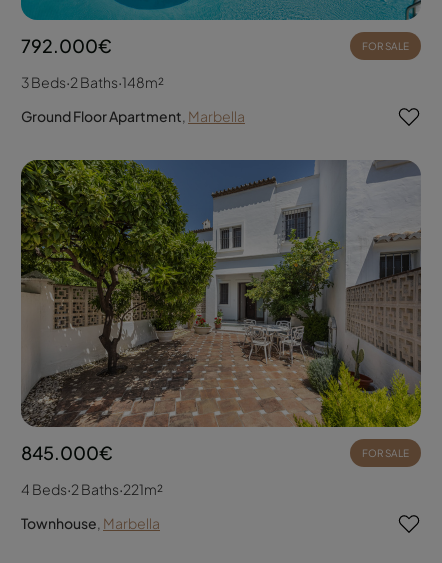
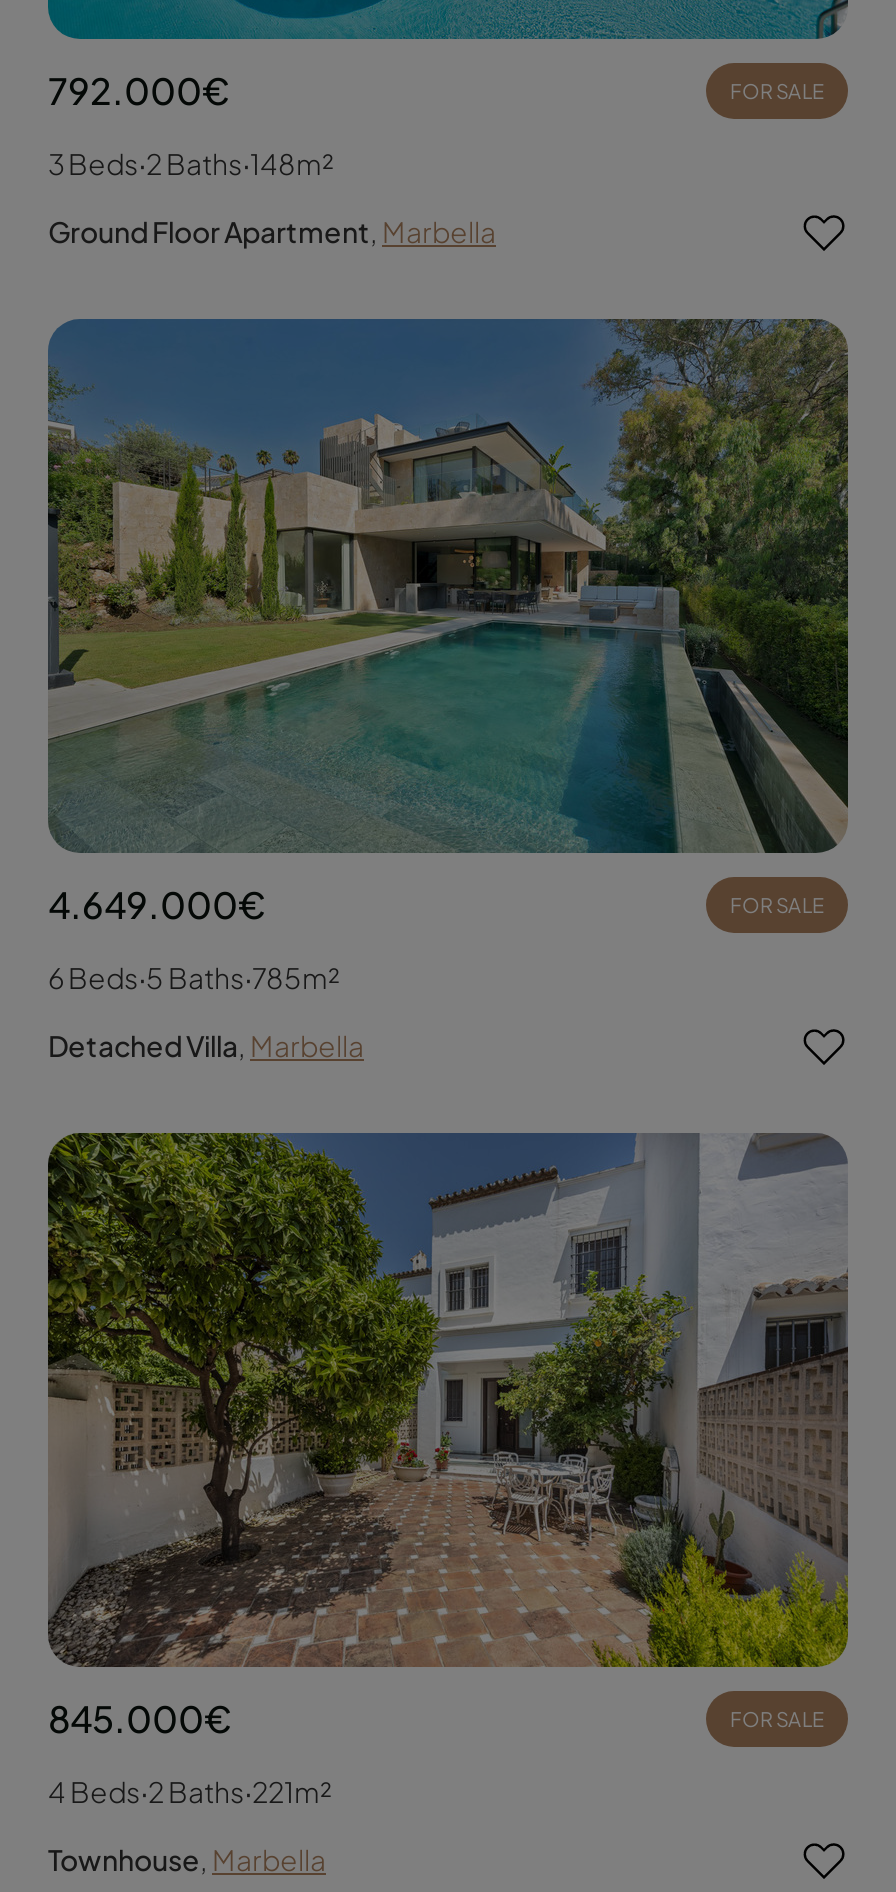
none -> [46,318,848,1064] [image] | 4.649.000€ | FOR SALE | 6 Beds·5 Baths·785m² | Detached Villa, Marbella

